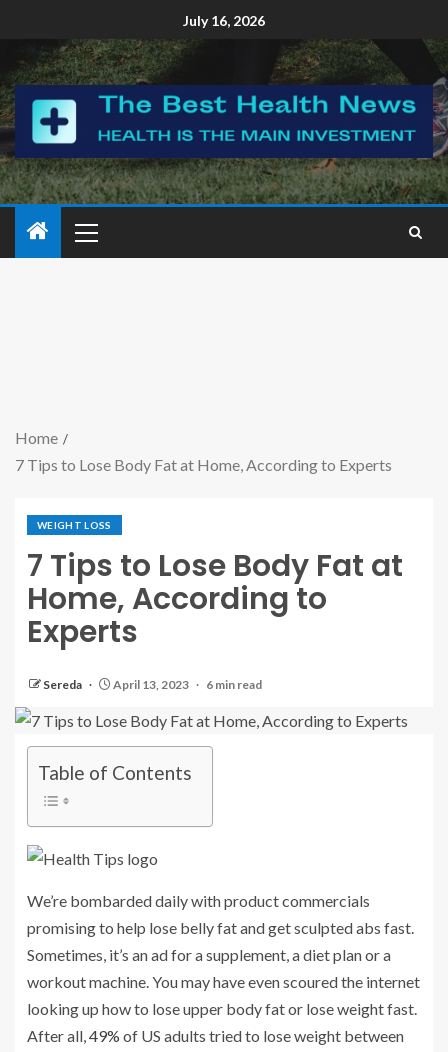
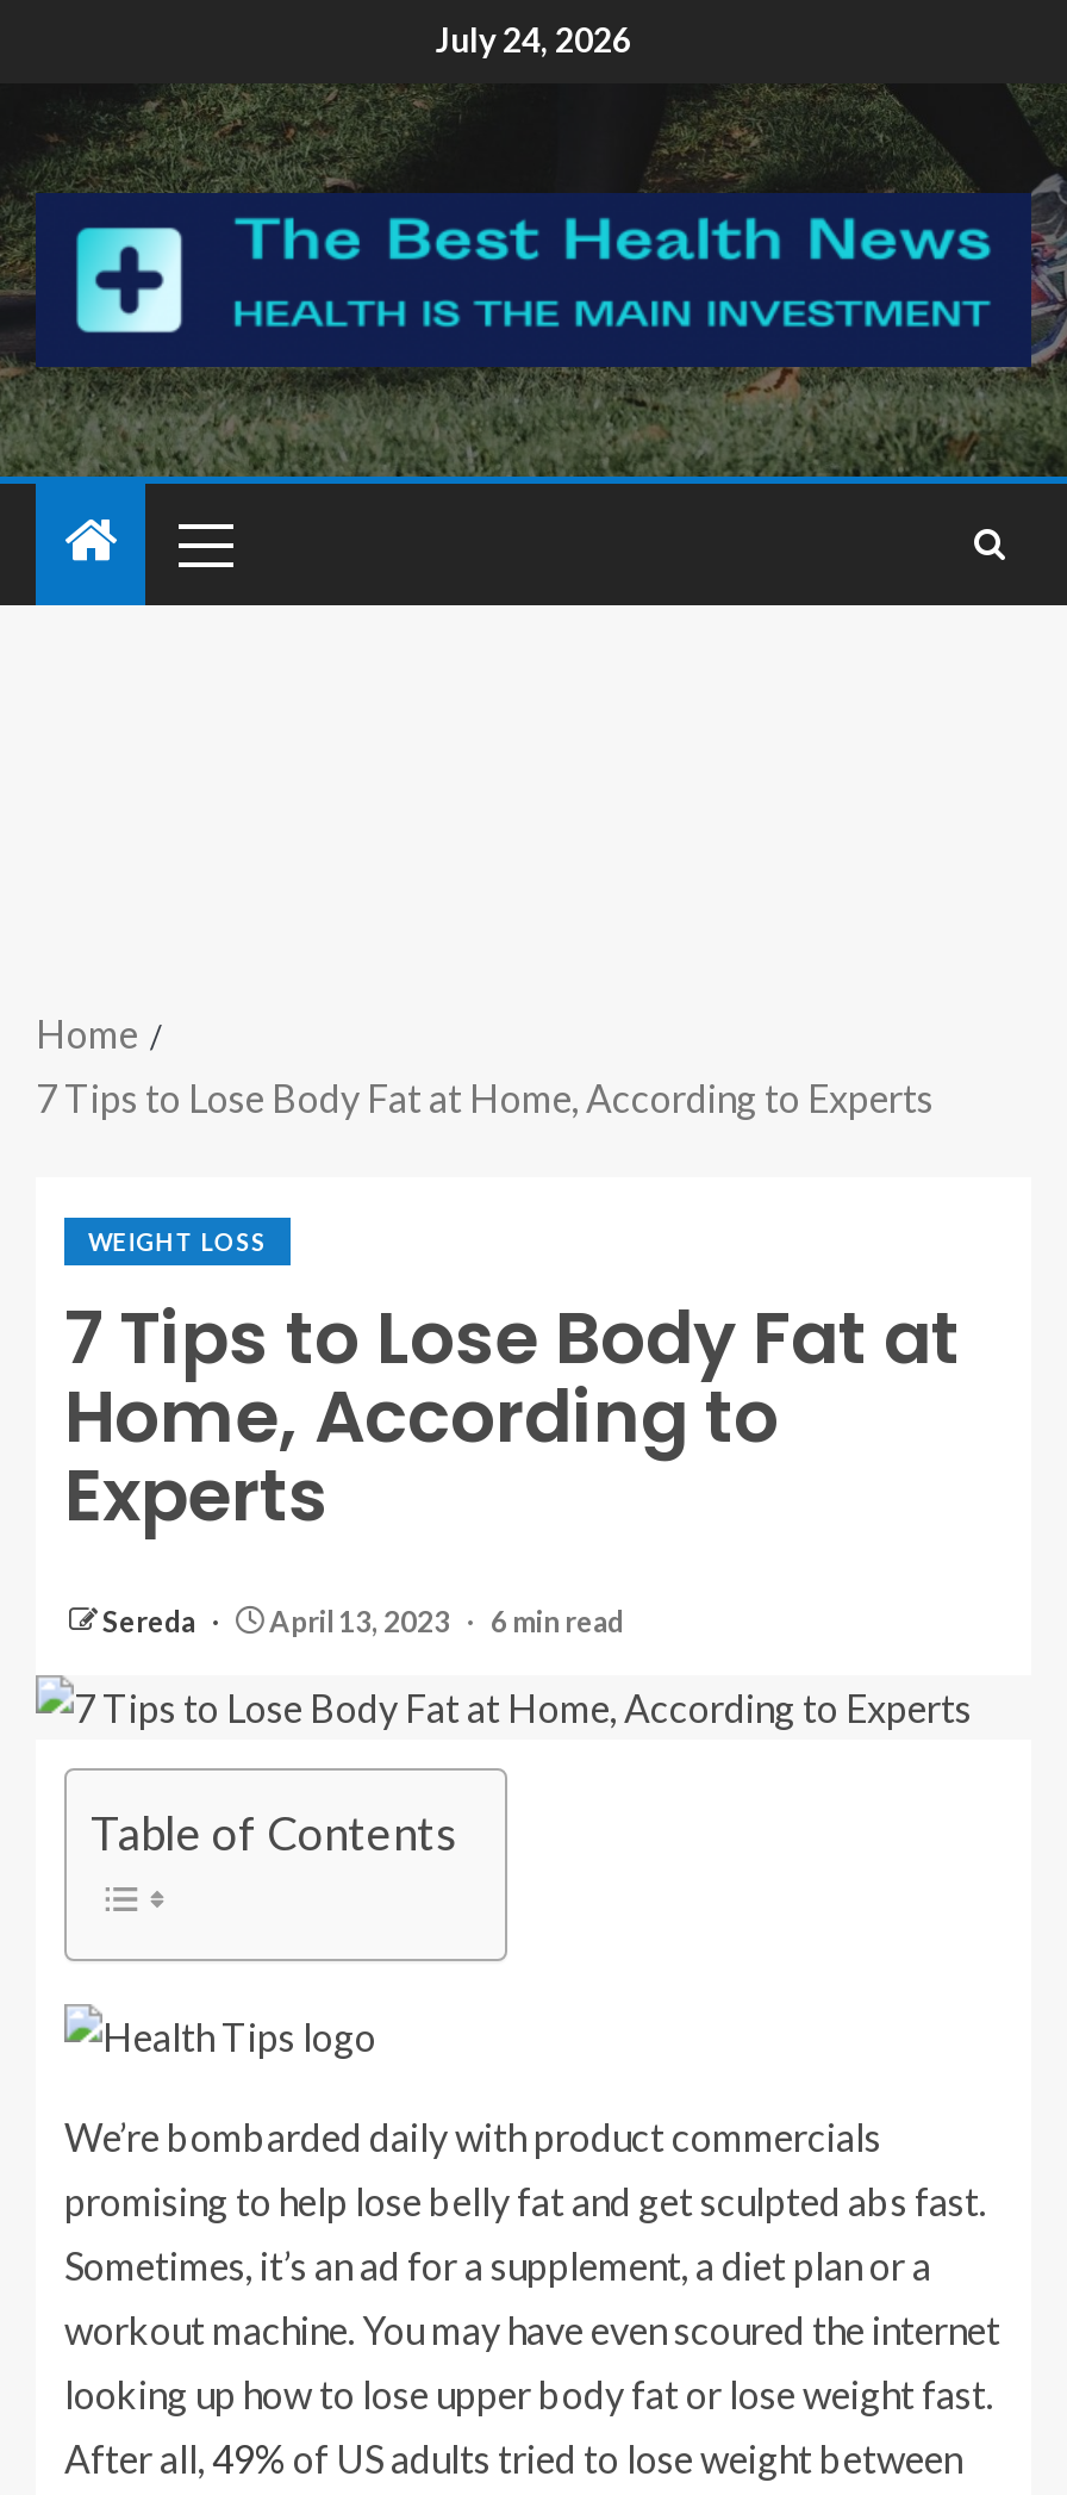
[183,12,265,29] July 16, 2026 -> [436,19,631,60] July 24, 2026

